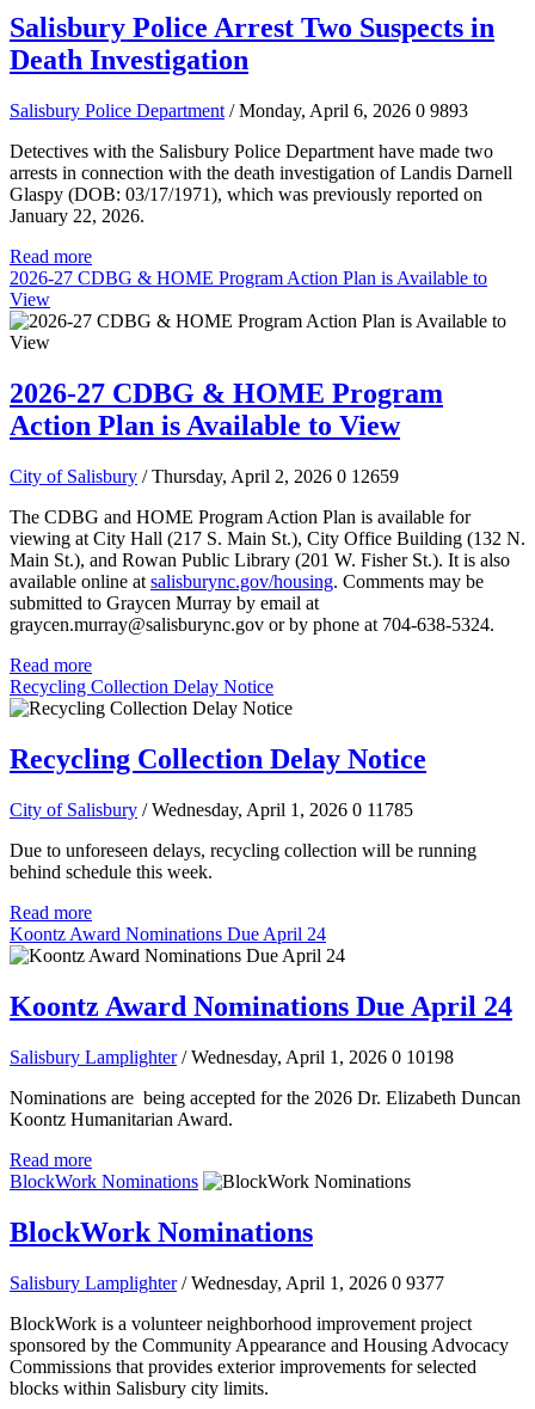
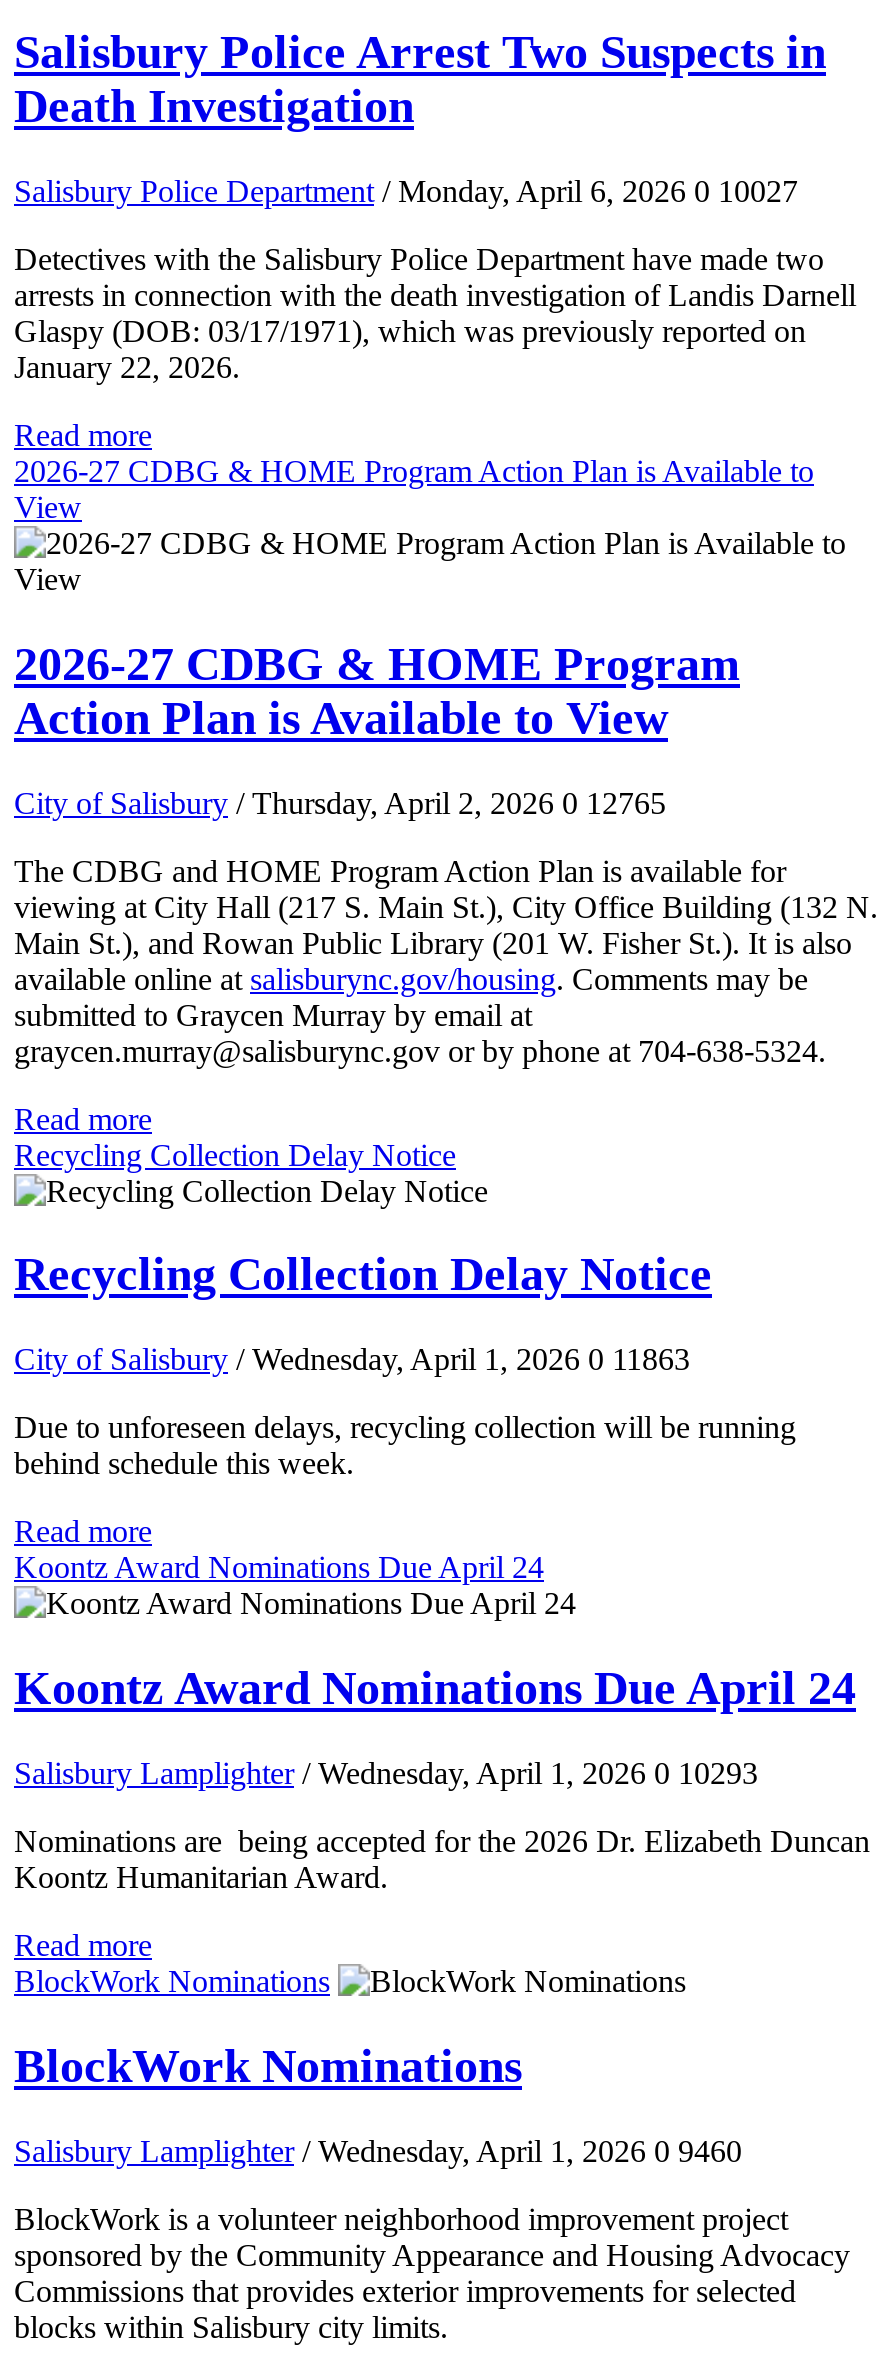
[10,101,468,121] Salisbury Police Department / Monday, April 6, 2026 0 9893 -> [14,174,798,208] Salisbury Police Department / Monday, April 6, 2026 0 10027
[10,466,399,487] City of Salisbury / Thursday, April 2, 2026 0 12659 -> [14,785,666,819] City of Salisbury / Thursday, April 2, 2026 0 12765
[10,799,413,820] City of Salisbury / Wednesday, April 1, 2026 0 11785 -> [14,1343,690,1377] City of Salisbury / Wednesday, April 1, 2026 0 11863
[10,1047,454,1067] Salisbury Lamplighter / Wednesday, April 1, 2026 0 10198 -> [14,1757,758,1791] Salisbury Lamplighter / Wednesday, April 1, 2026 0 10293
[10,1272,444,1293] Salisbury Lamplighter / Wednesday, April 1, 2026 0 9377 -> [14,2134,742,2168] Salisbury Lamplighter / Wednesday, April 1, 2026 0 9460

